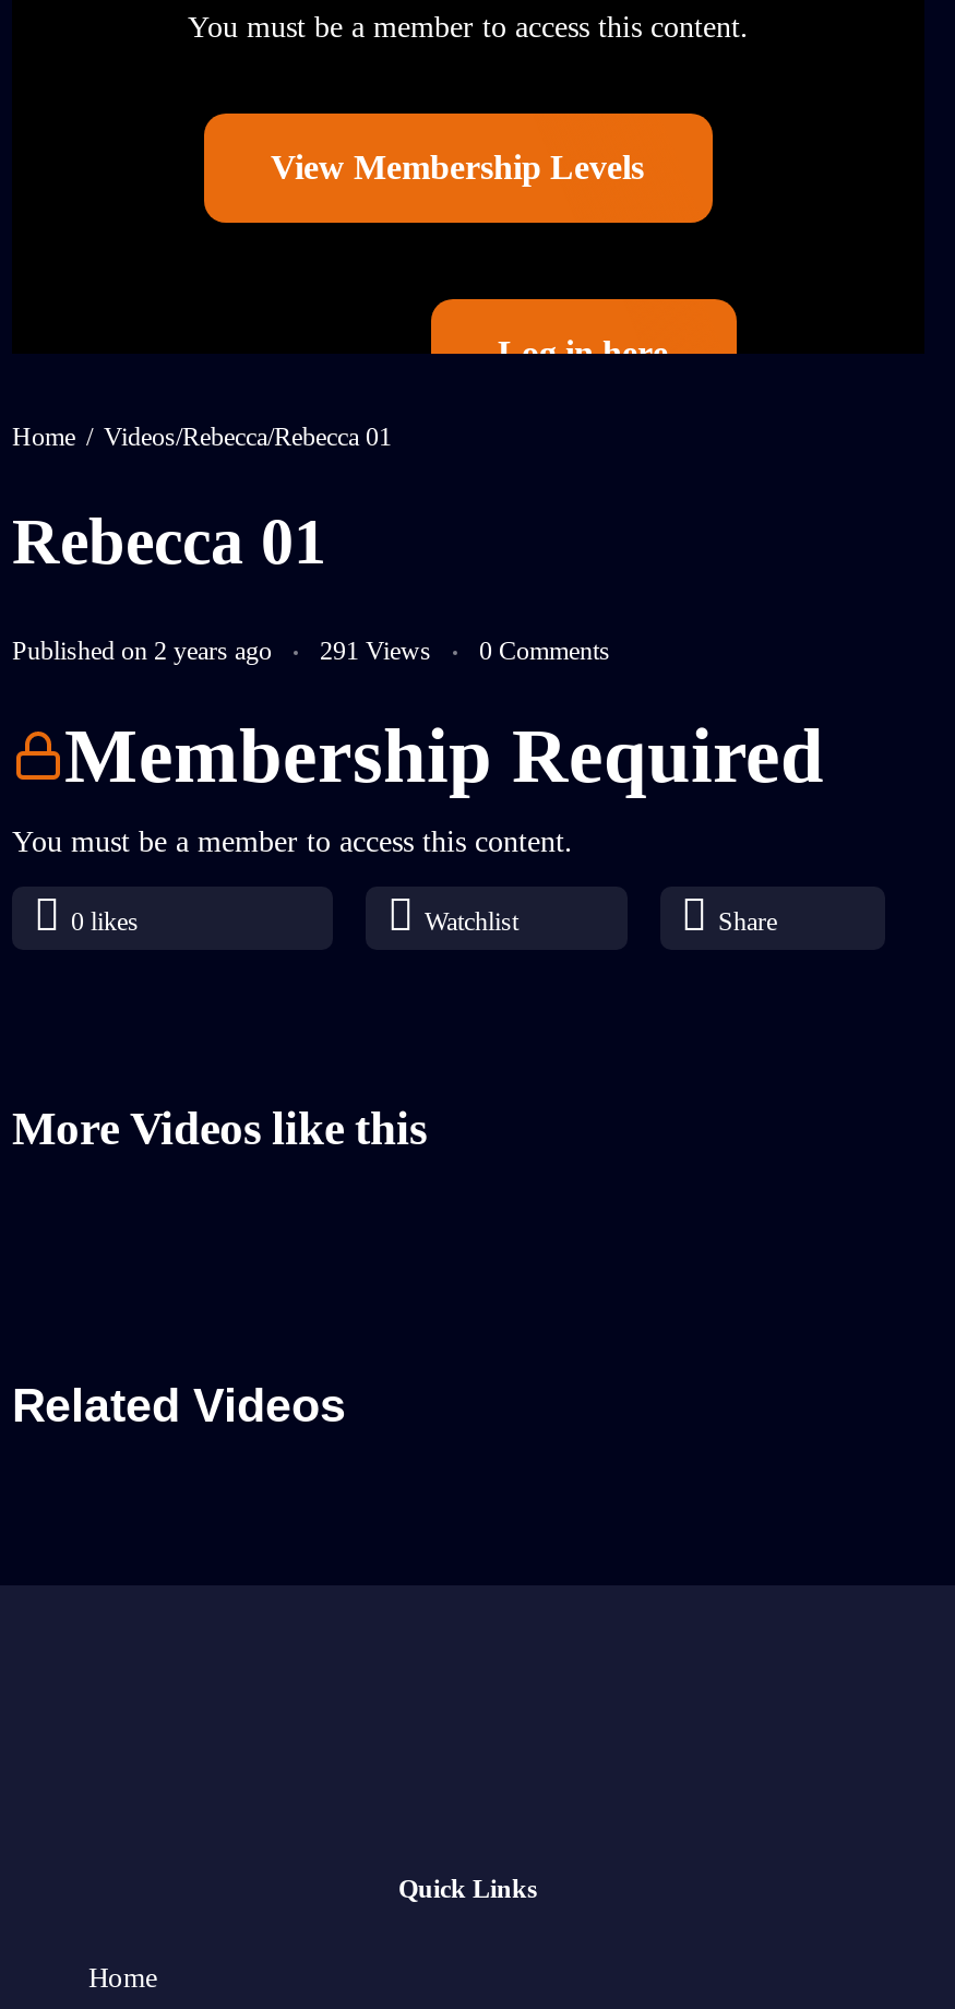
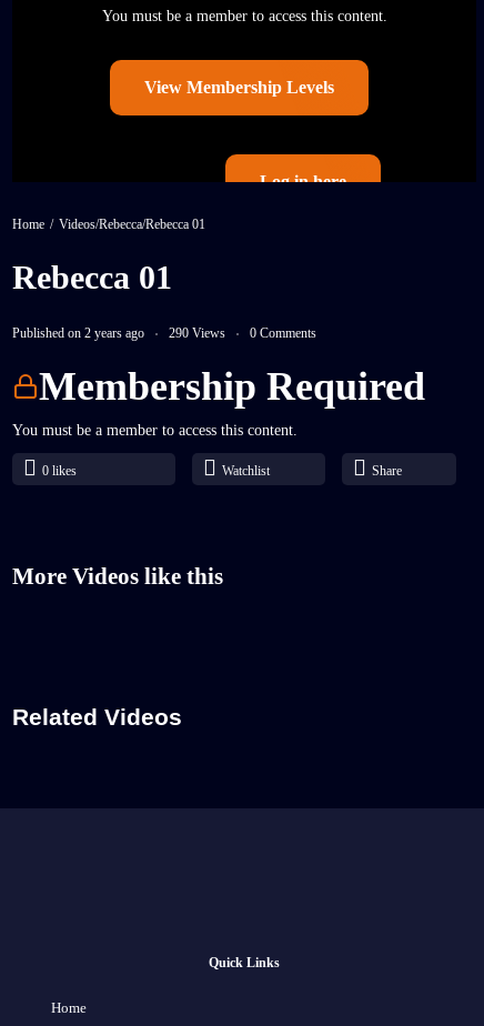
[12,636,610,666] Published on 2 years ago 291 Views 0 Comments -> [12,325,316,341] Published on 2 years ago 290 Views 0 Comments

